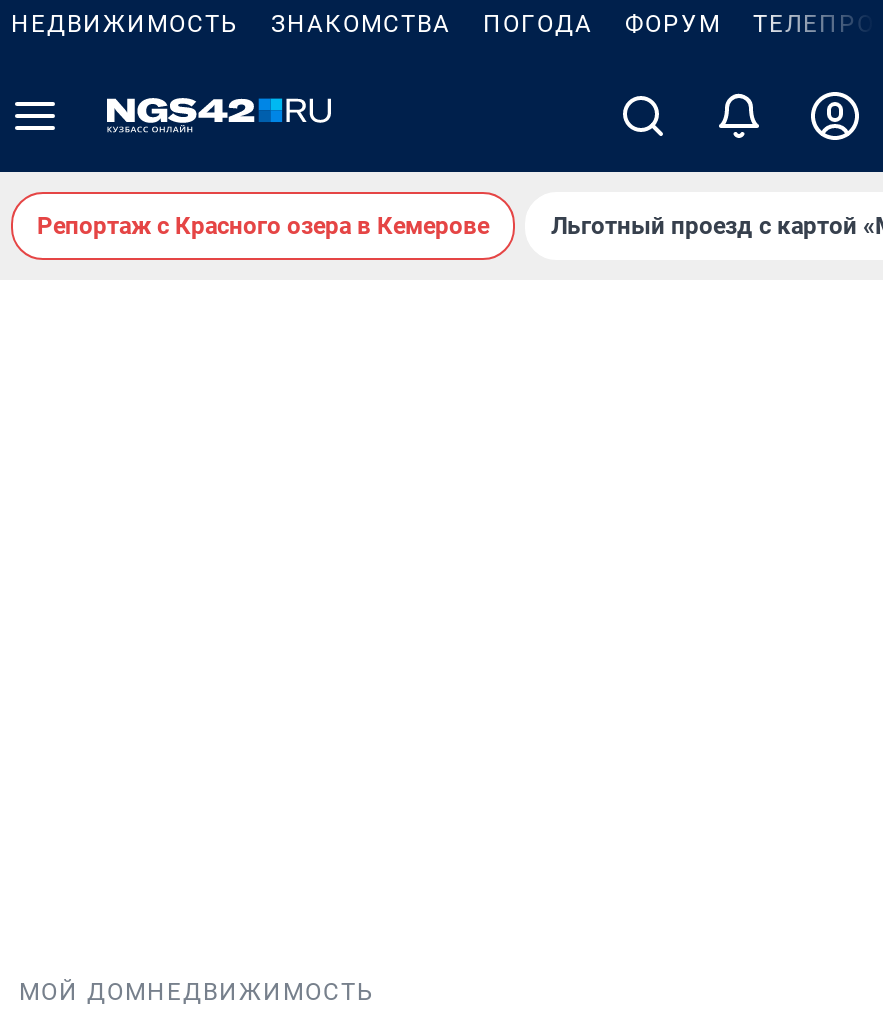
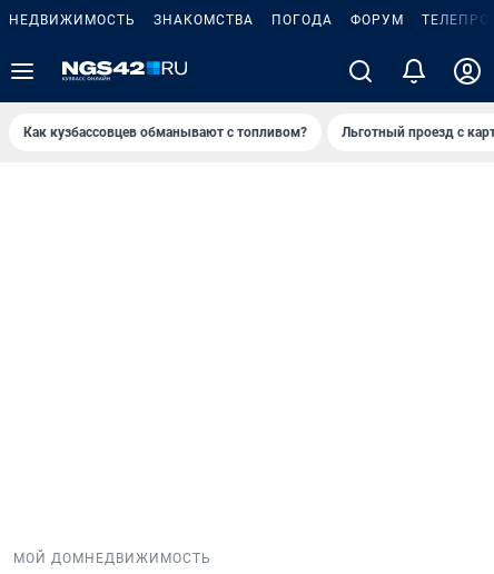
[37,212,489,240] Репортаж с Красного озера в Кемерове -> [23,125,307,140] Как кузбассовцев обманывают с топливом?

